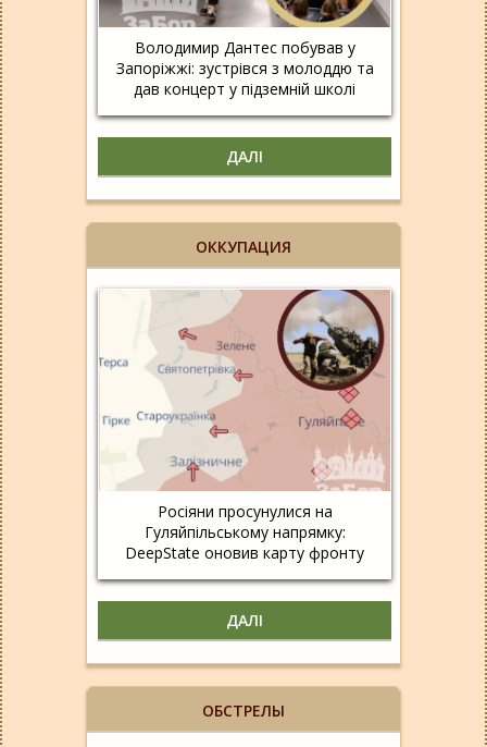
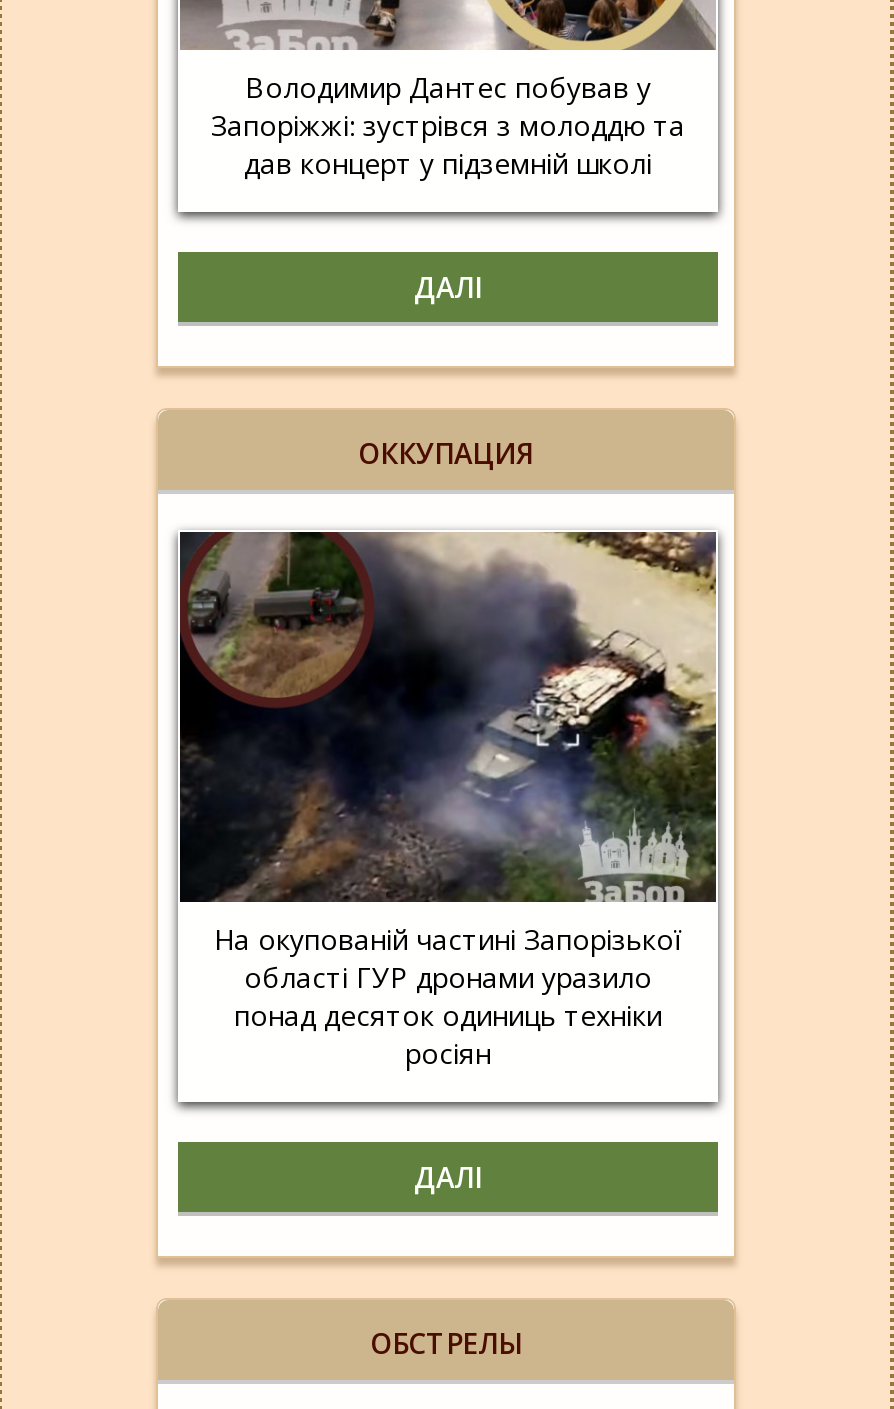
[98,290,390,563] [image] | Росіяни просунулися на | Гуляйпільському напрямку: | DeepState оновив карту фронту -> [178,530,718,1071] [image] | На окупованій частині Запорізької | області ГУР дронами уразило | понад десяток одиниць техніки | росіян

